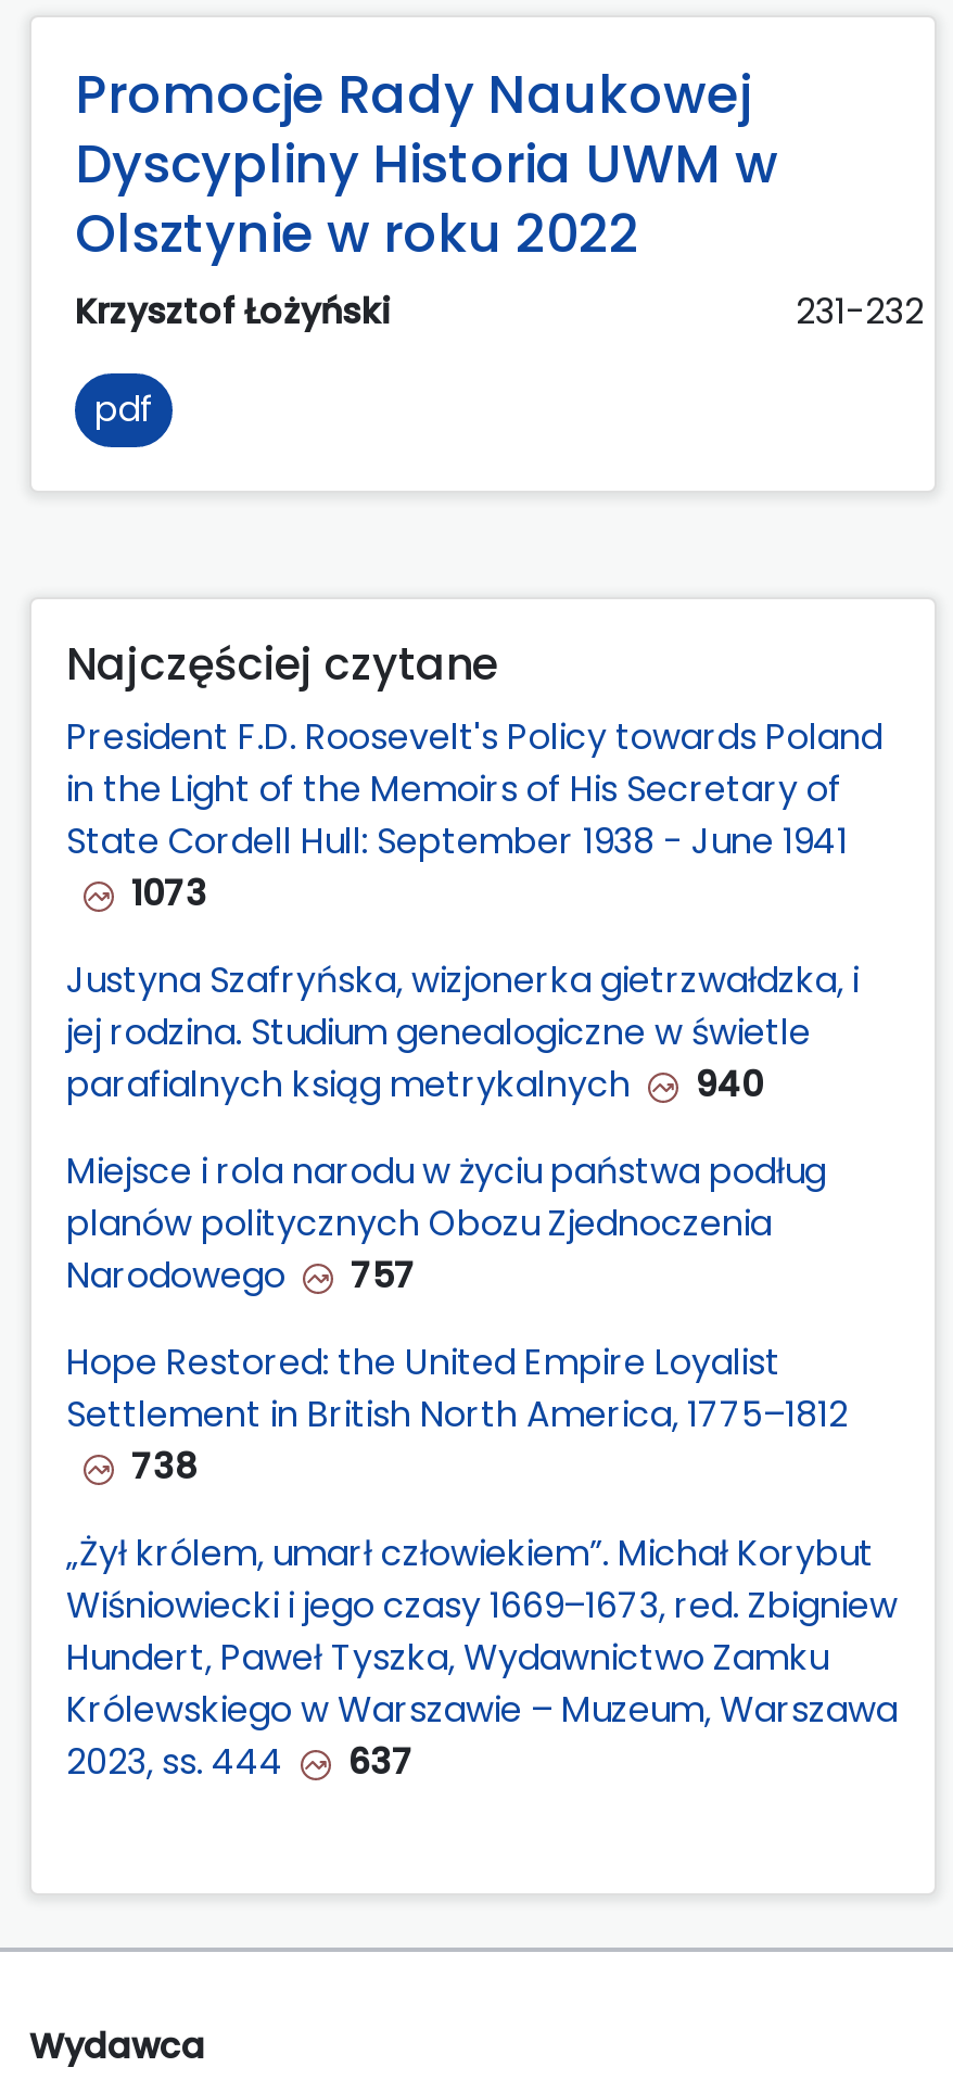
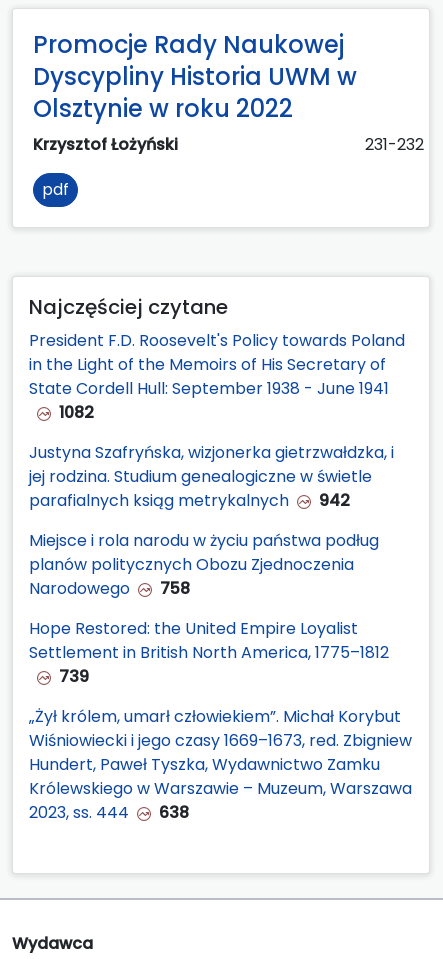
[131,869,207,919] 1073 -> [59,401,94,424] 1082
[66,1060,763,1110] parafialnych ksiąg metrykalnych 940 -> [29,489,350,512] parafialnych ksiąg metrykalnych 942
[66,1251,416,1301] Narodowego 757 -> [29,577,190,600] Narodowego 758
[131,1442,196,1492] 738 -> [59,665,89,688] 739
[66,1738,414,1788] 2023, ss. 444 637 -> [29,801,189,824] 2023, ss. 444 638

